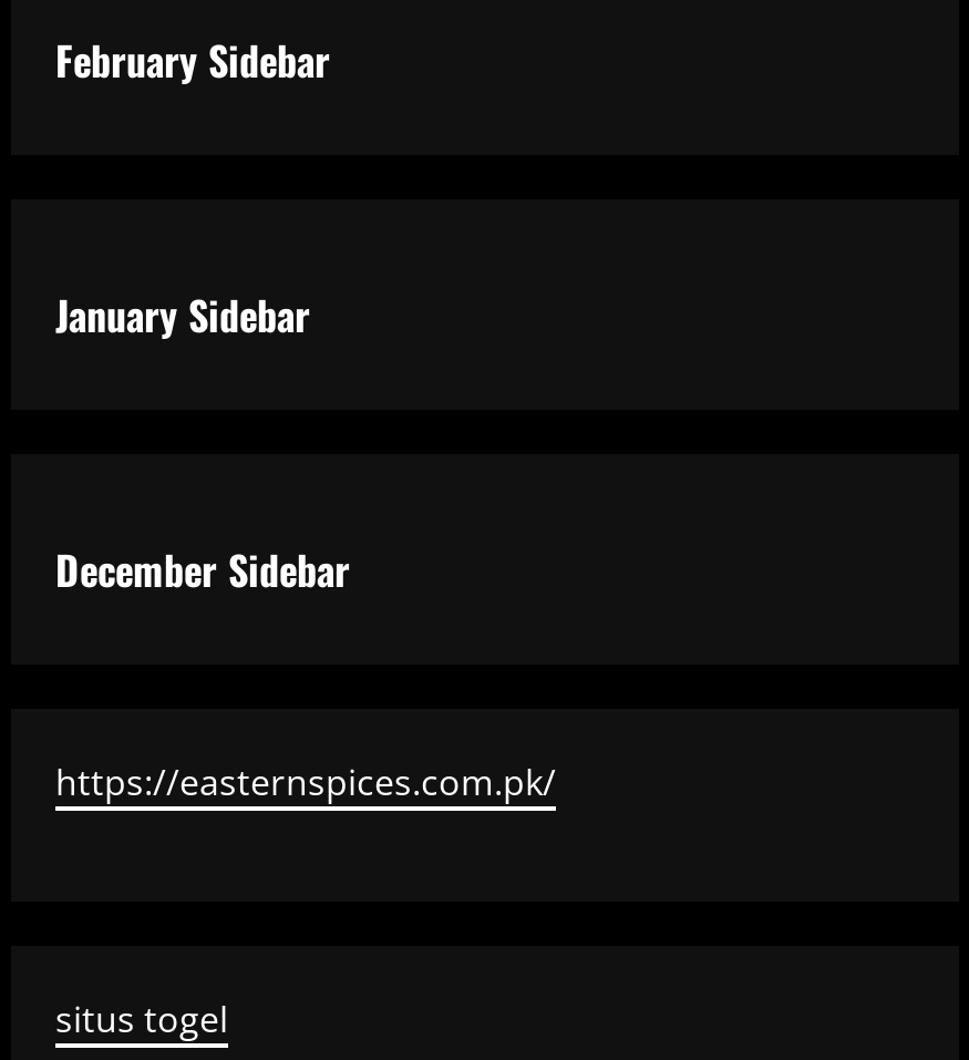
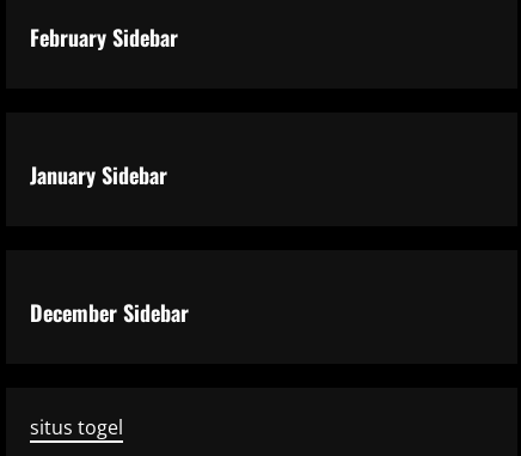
[55,758,556,806] https://easternspices.com.pk/ -> none

